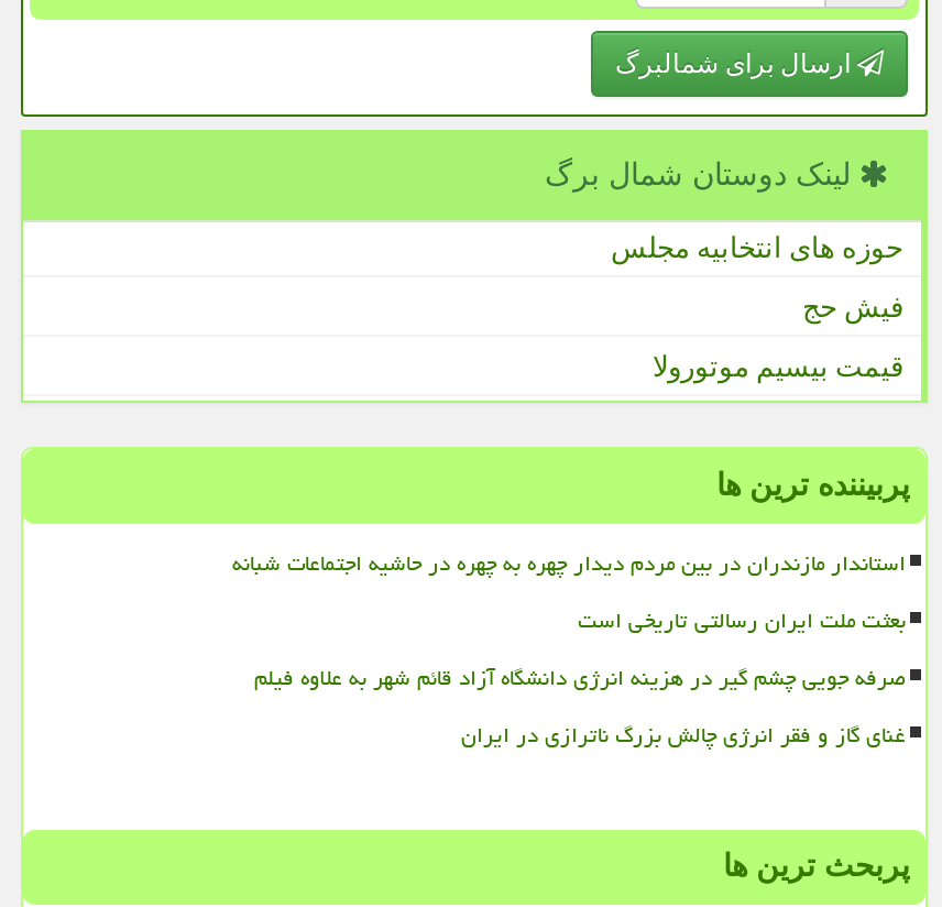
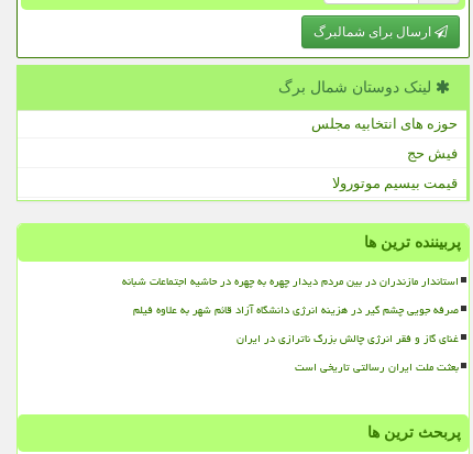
moved [578,599,906,643] -> [295,356,459,378]: بعثت ملت ایران رسالتی تاریخی است
moved [254,656,906,757] -> [133,299,459,350]: صرفه جویی چشم گیر در هزینه انرژی دانشگاه آزاد قائم شهر به علاوه فیلم | غنای گاز و فقر انرژی چالش بزرگ ناترازی در ایران

